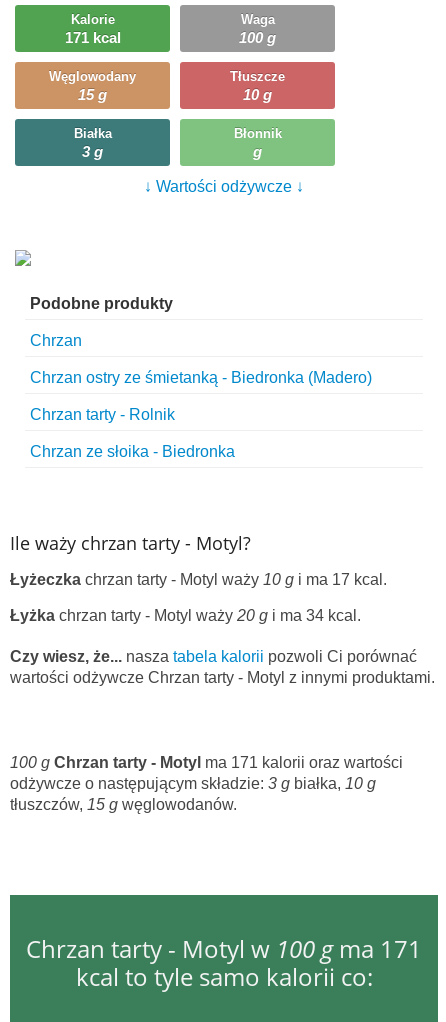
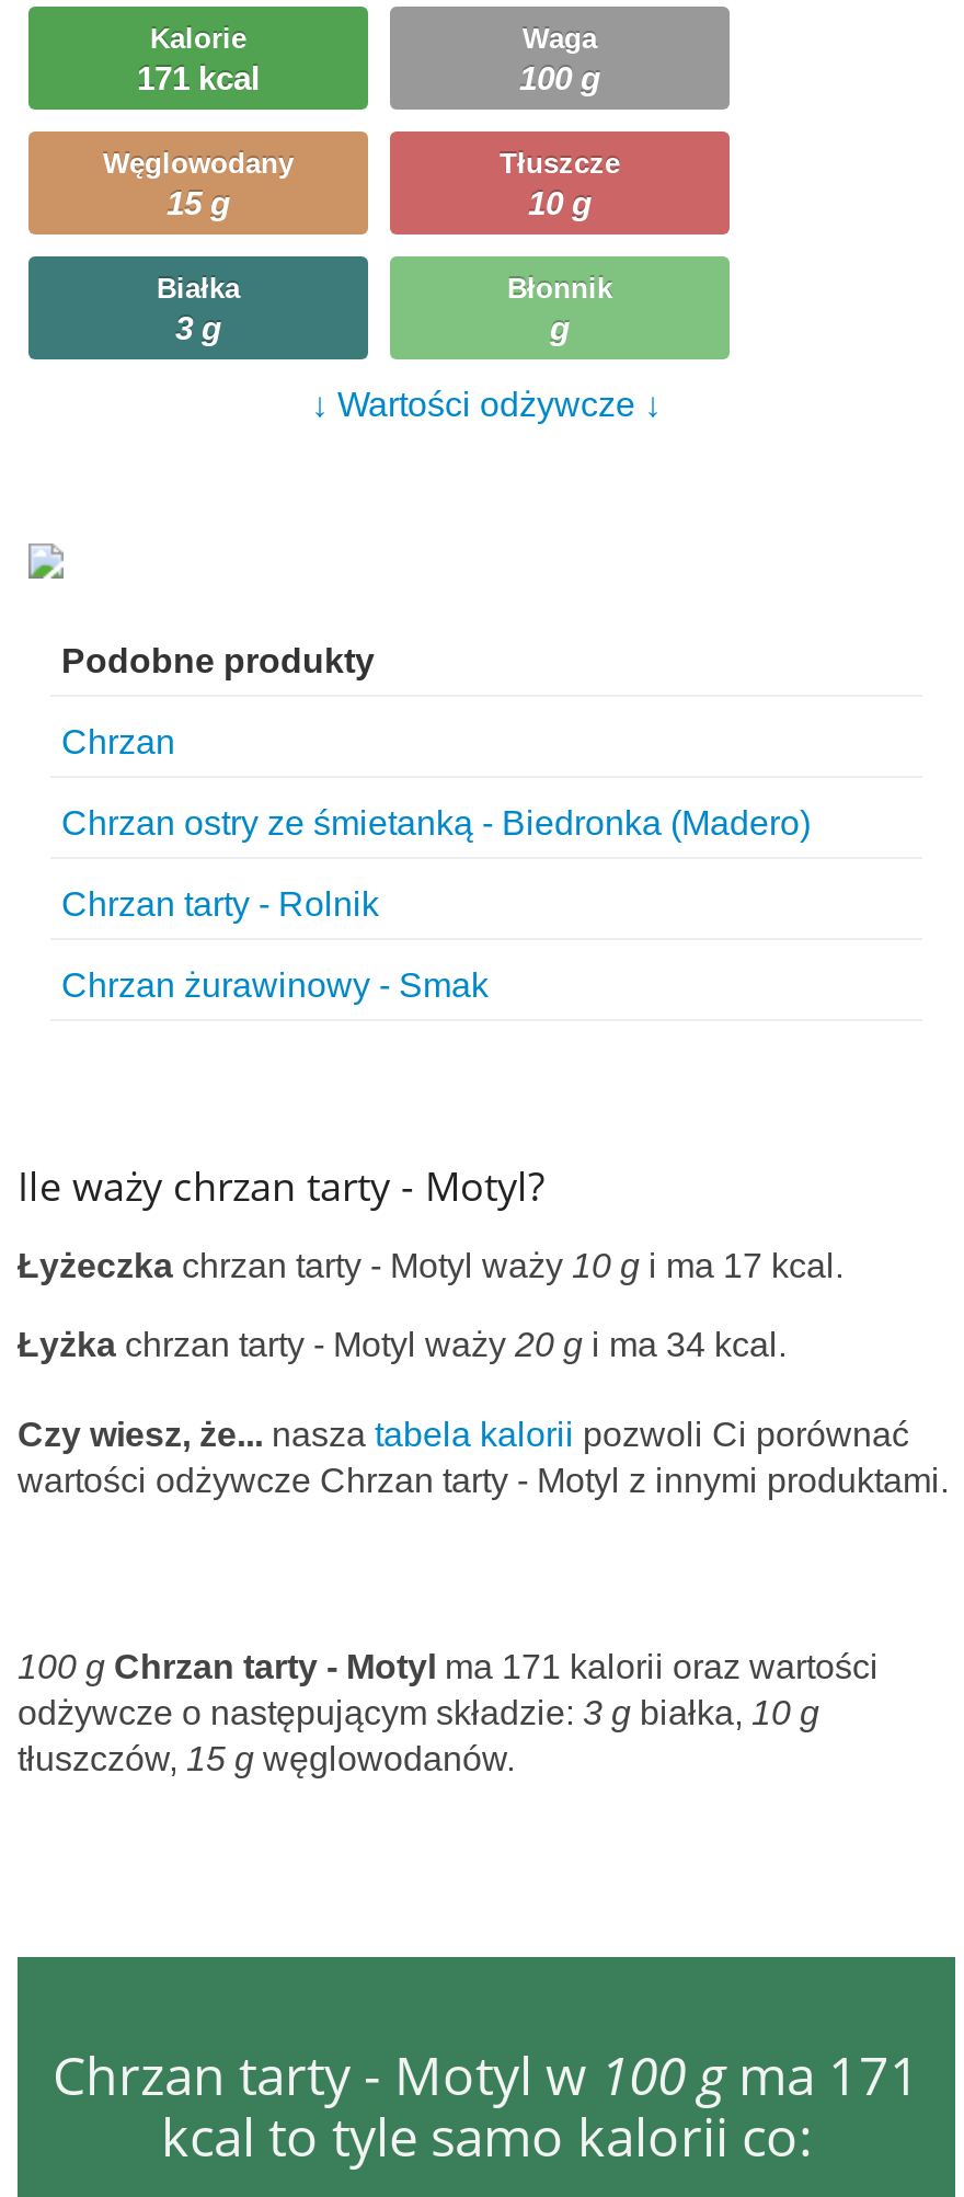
[30,443,235,460] Chrzan ze słoika - Biedronka -> [61,967,489,1005] Chrzan żurawinowy - Smak

